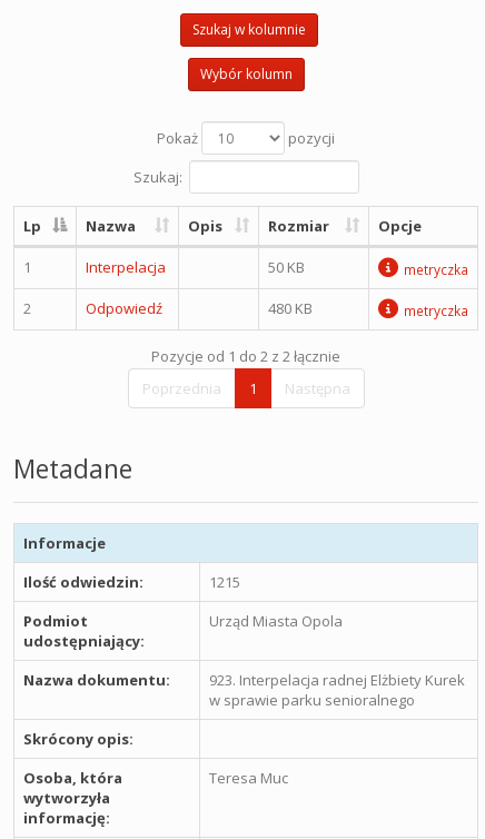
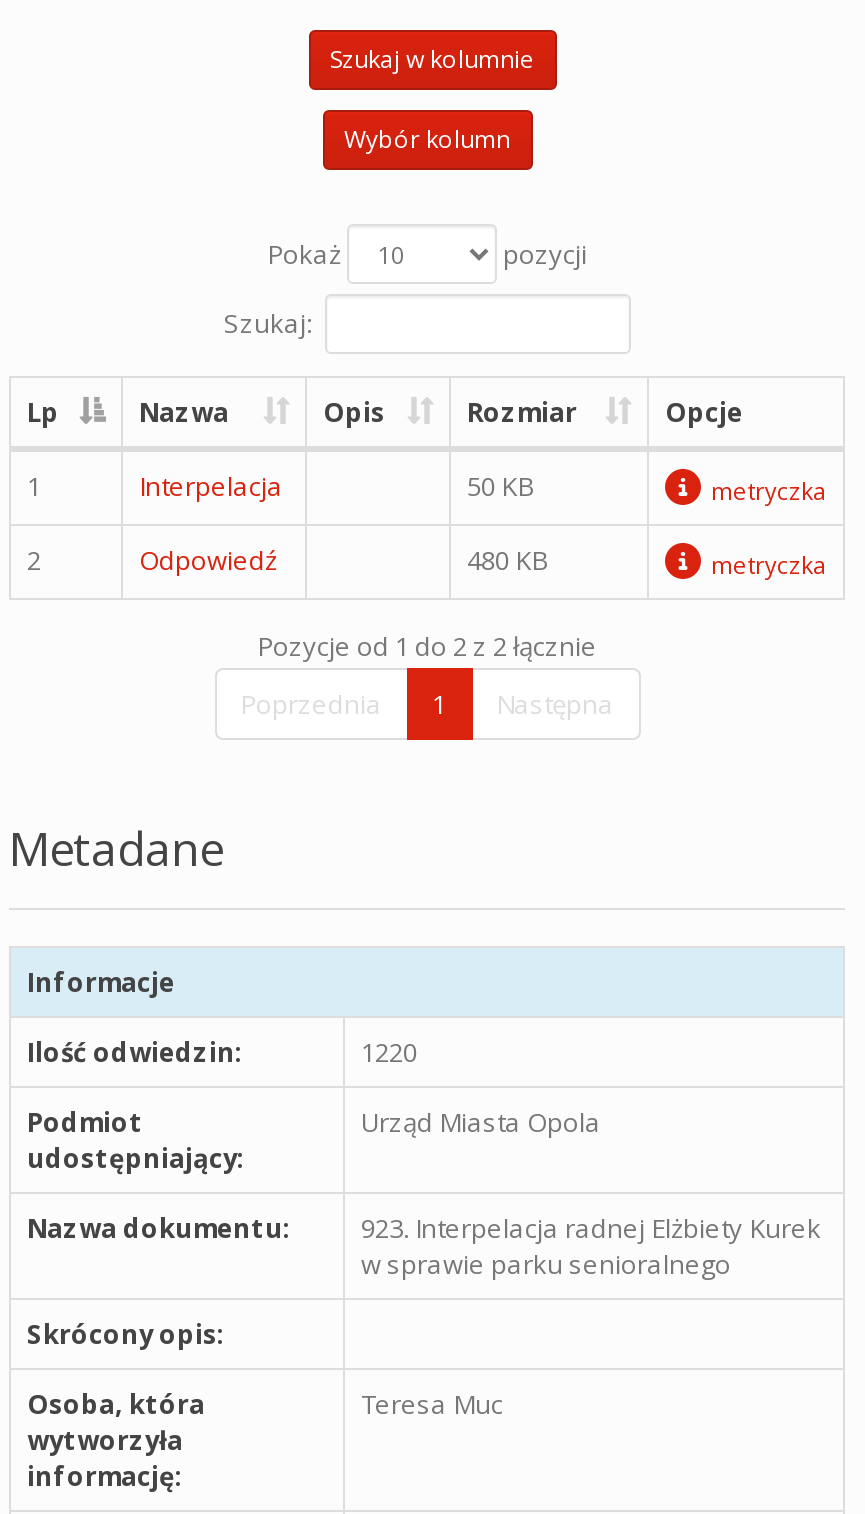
[209,571,240,591] 1215 -> [361,1033,417,1069] 1220

